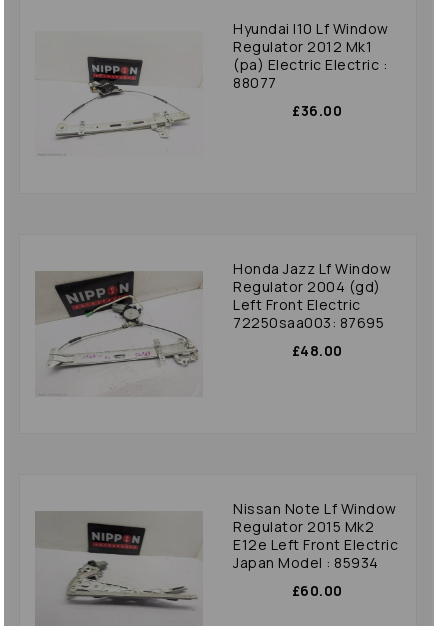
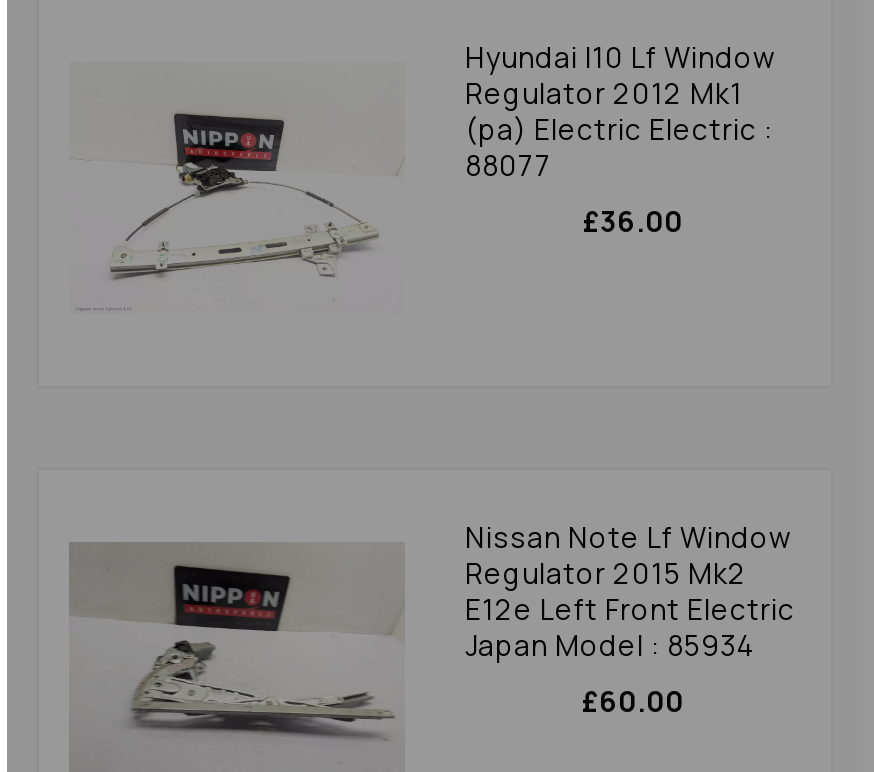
[40,259,391,371] [image] | Honda Jazz Lf Window | Regulator 2004 (gd) | Left Front Electric | 72250saa003: 87695 | £48.00 -> none

